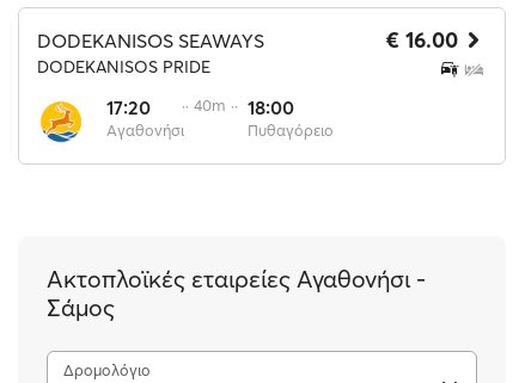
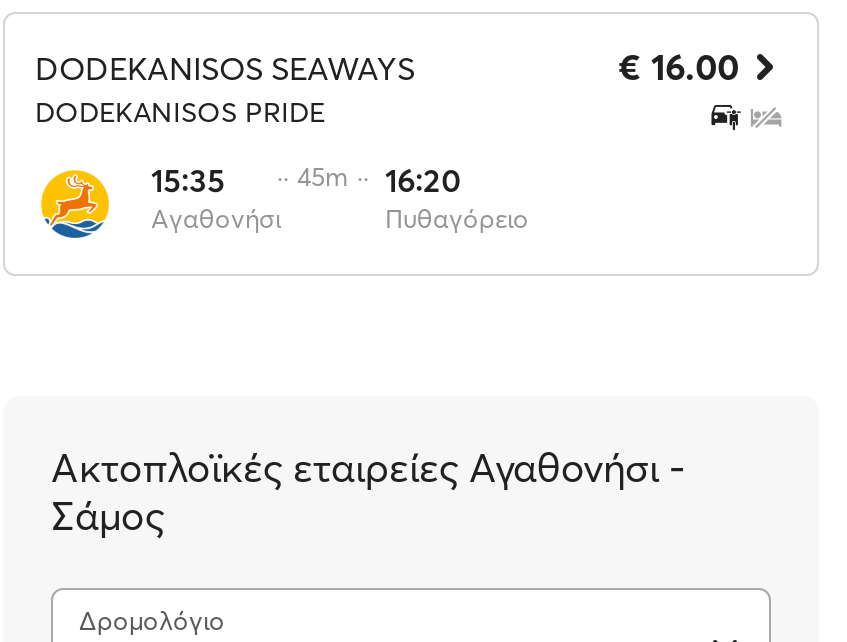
[106,95,151,119] 17:20 -> [151,160,225,200] 15:35
[182,95,294,119] ·· 40m ·· 18:00 -> [277,160,461,200] ·· 45m ·· 16:20

